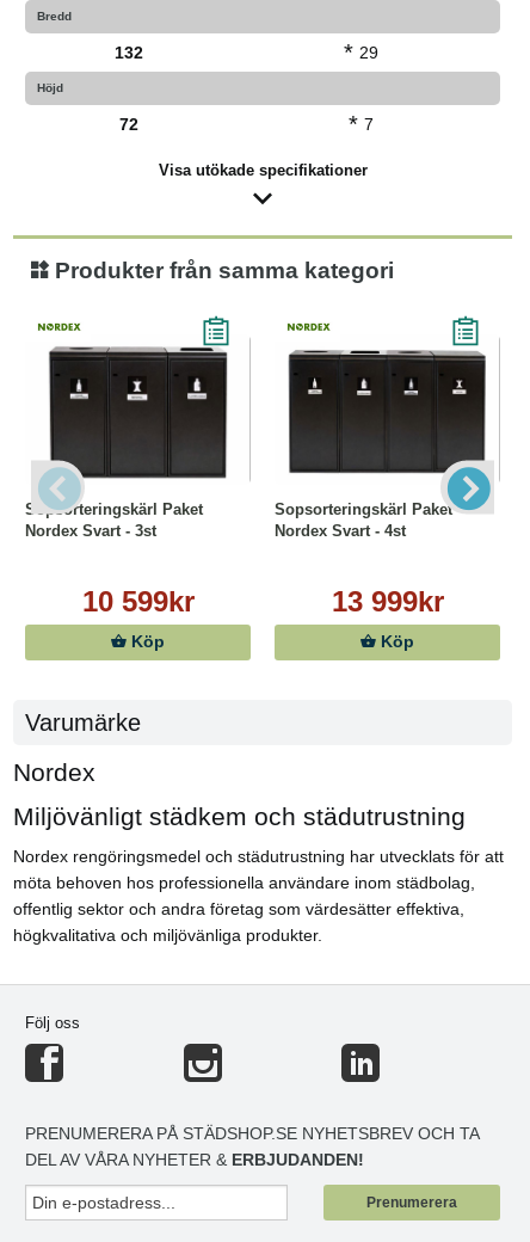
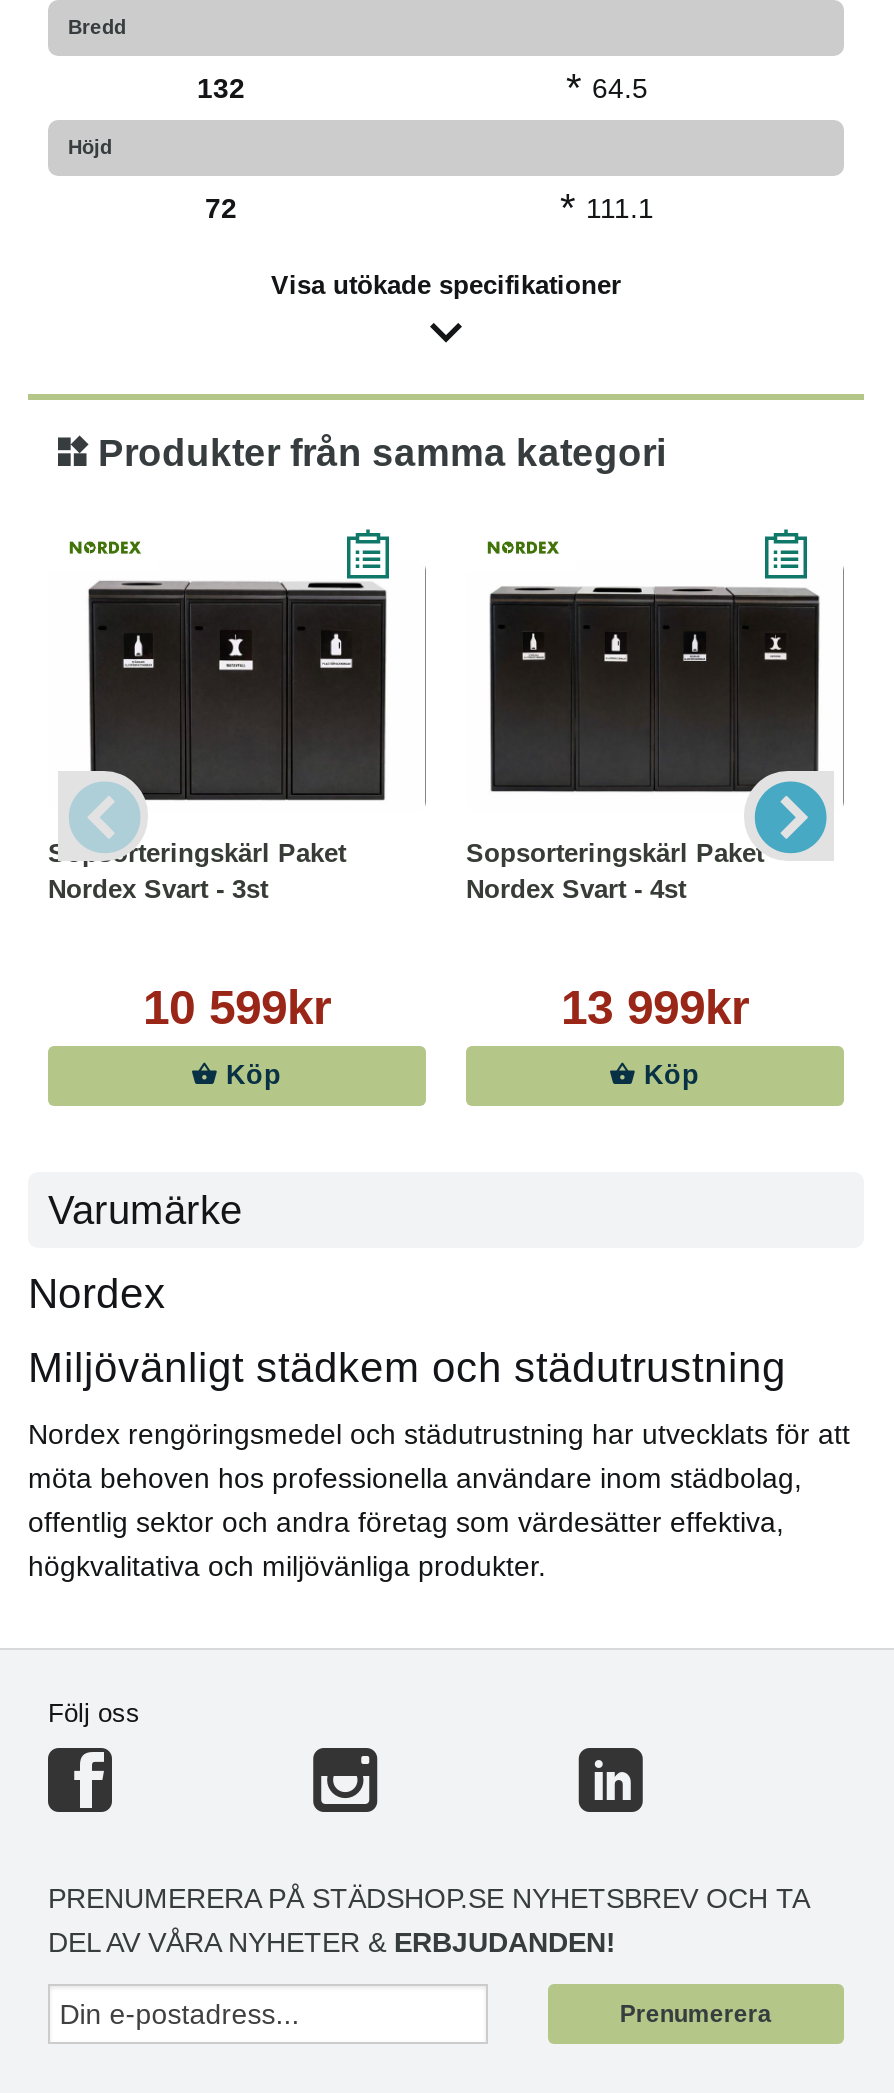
[343,39,378,66] * 29 -> [566,66,648,110] * 64.5
[348,111,373,137] * 7 -> [560,186,654,230] * 111.1

